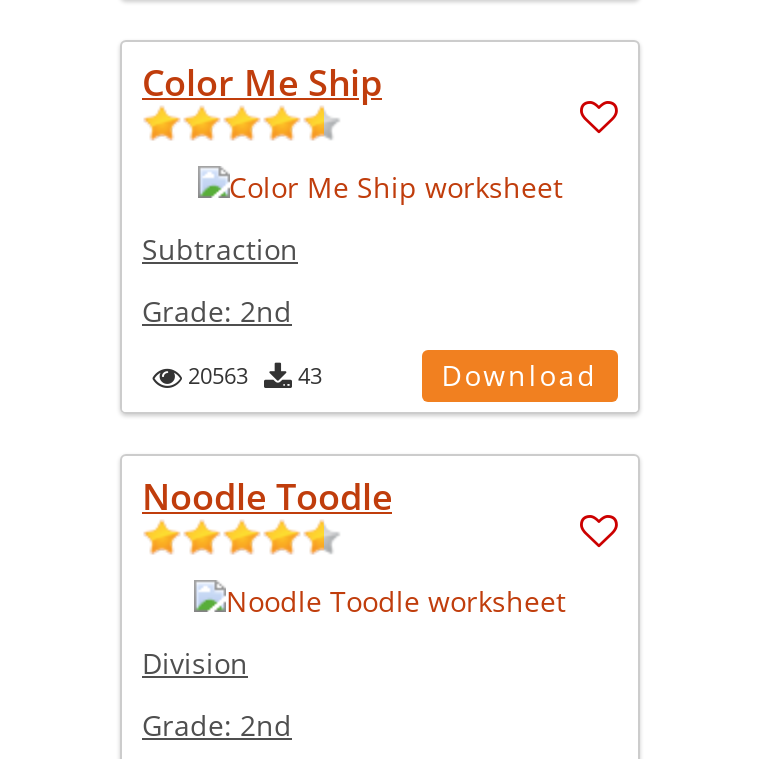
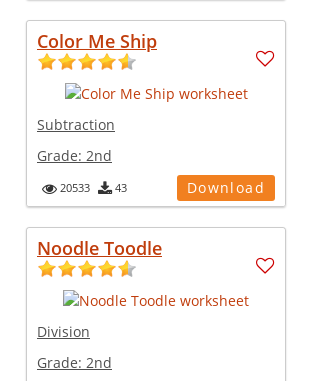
[188,359,322,389] 20563 43 -> [60,180,127,195] 20533 43

